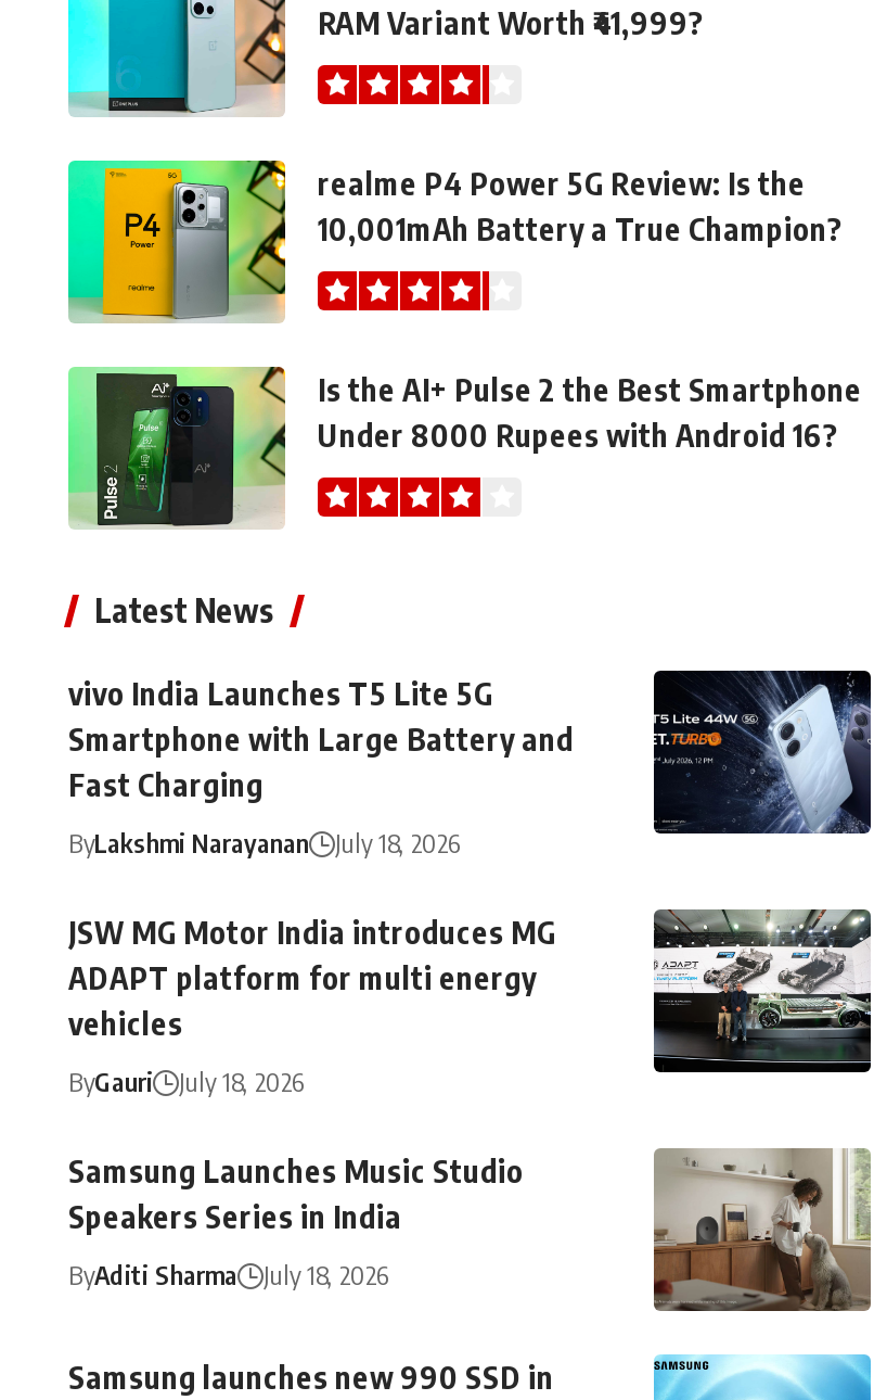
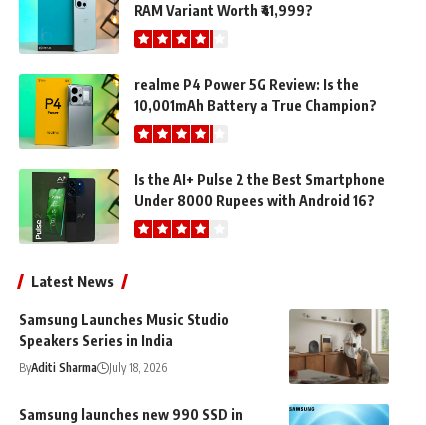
[68,669,873,1098] [image] | vivo India Launches T5 Lite 5G | Smartphone with Large Battery and | Fast Charging | ByLakshmi Narayanan | July 18, 2026 | JSW MG Motor India introduces MG | ADAPT platform for multi energy | vehicles | ByGauri | July 18, 2026 -> none
[652,907,873,1074] [image] -> none

